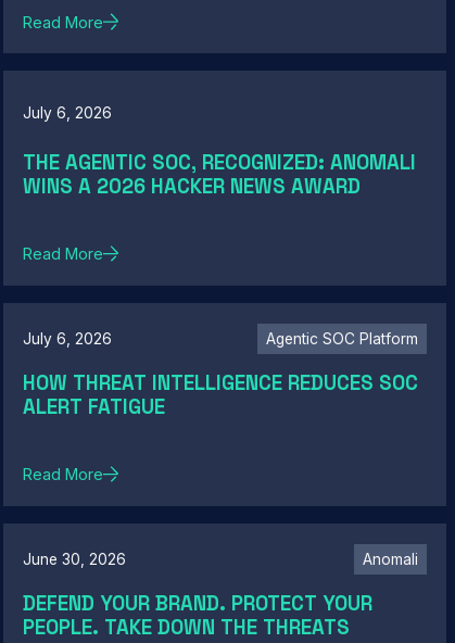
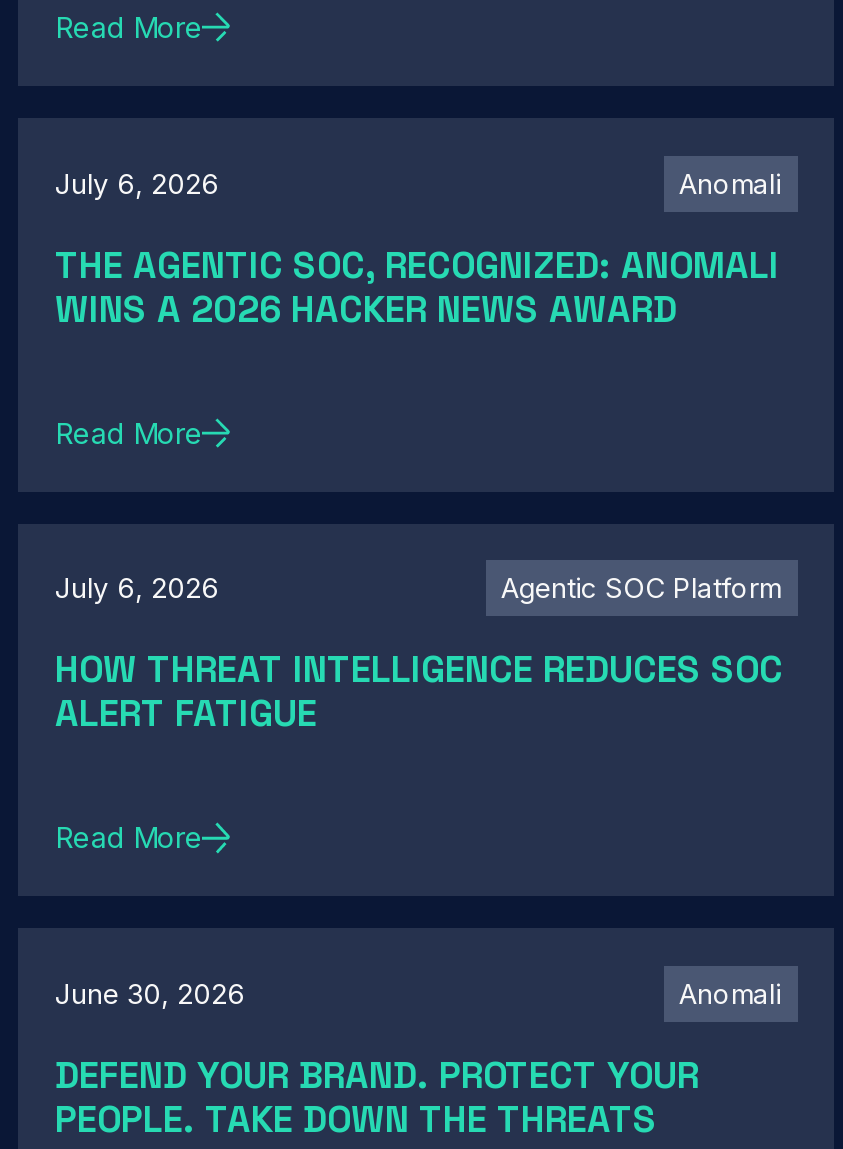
none -> [679,168,781,200] Anomali

